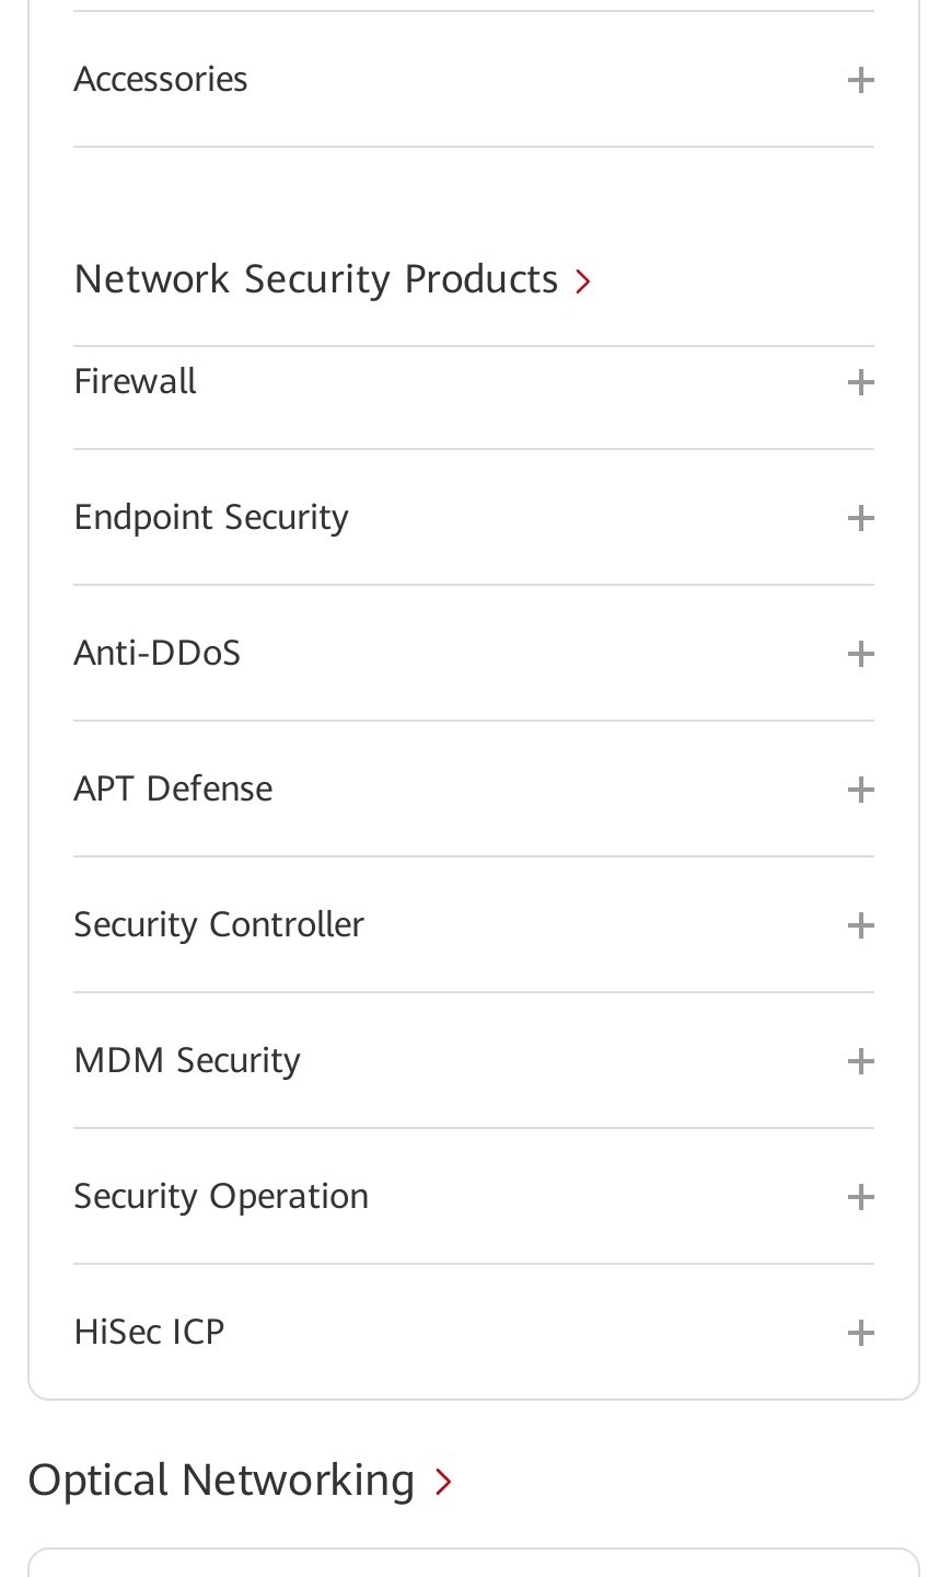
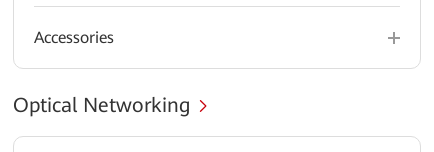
[73,255,559,1352] Network Security Products | Firewall | Endpoint Security | Anti-DDoS | APT Defense | Security Controller | MDM Security | Security Operation | HiSec ICP -> none

